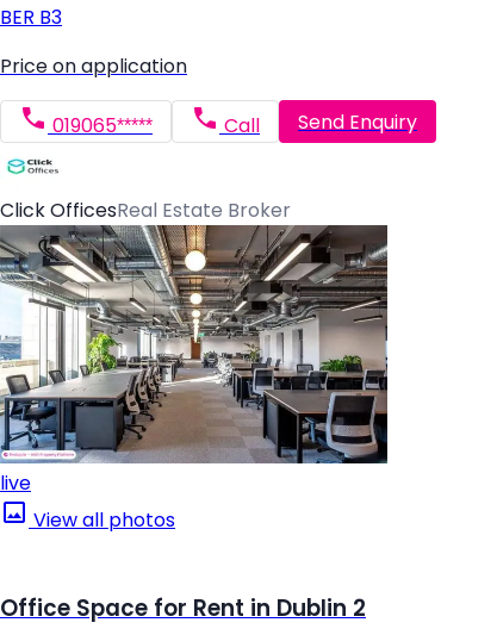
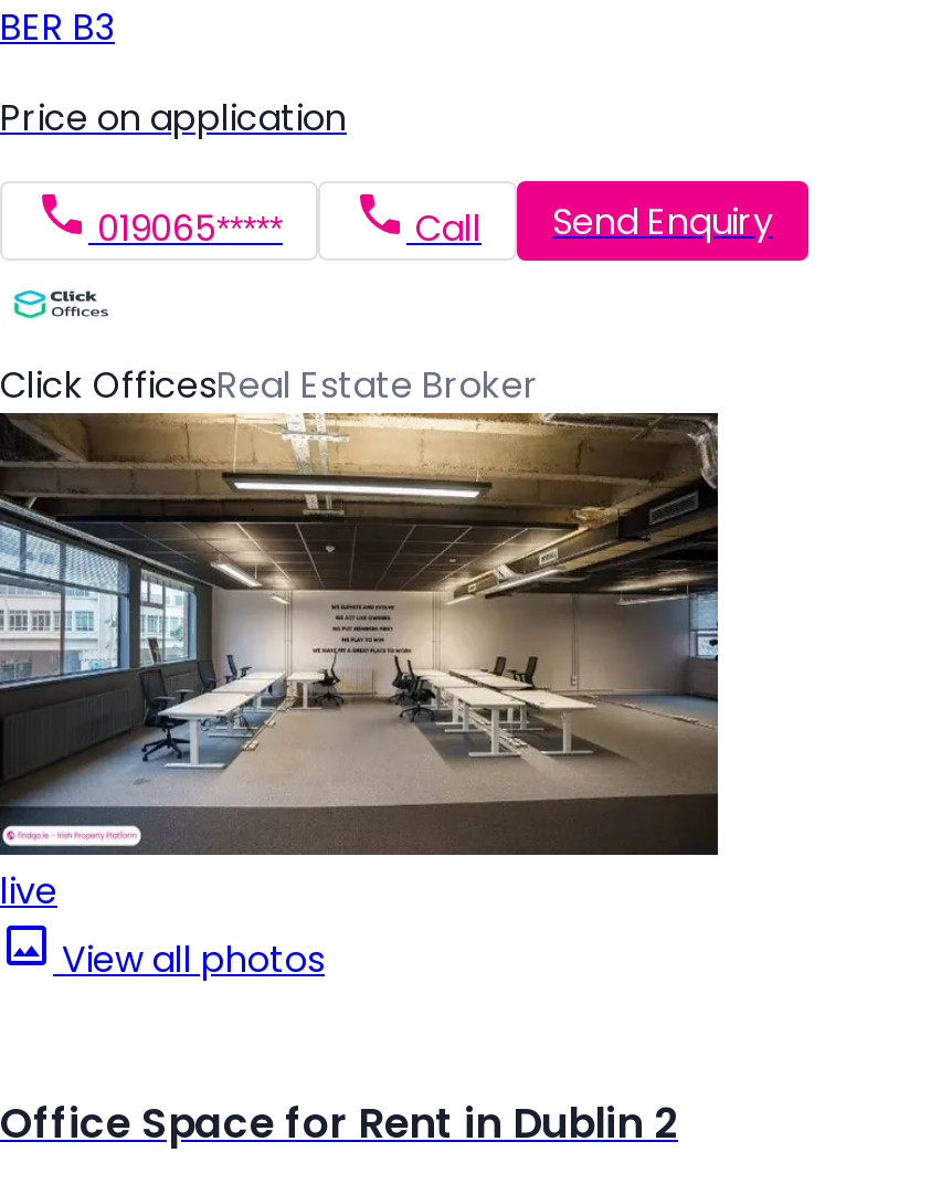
[4,224,389,465] [image] -> [7,412,720,858] [image]

